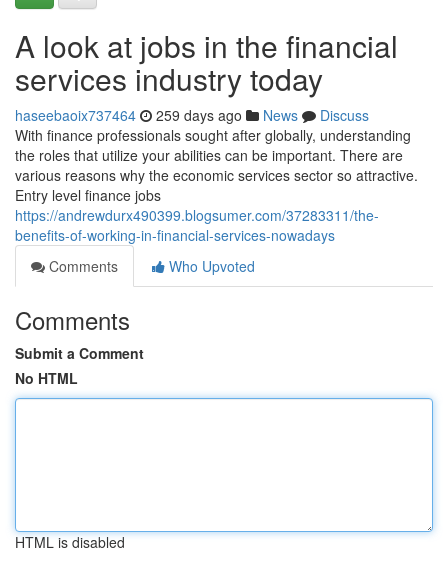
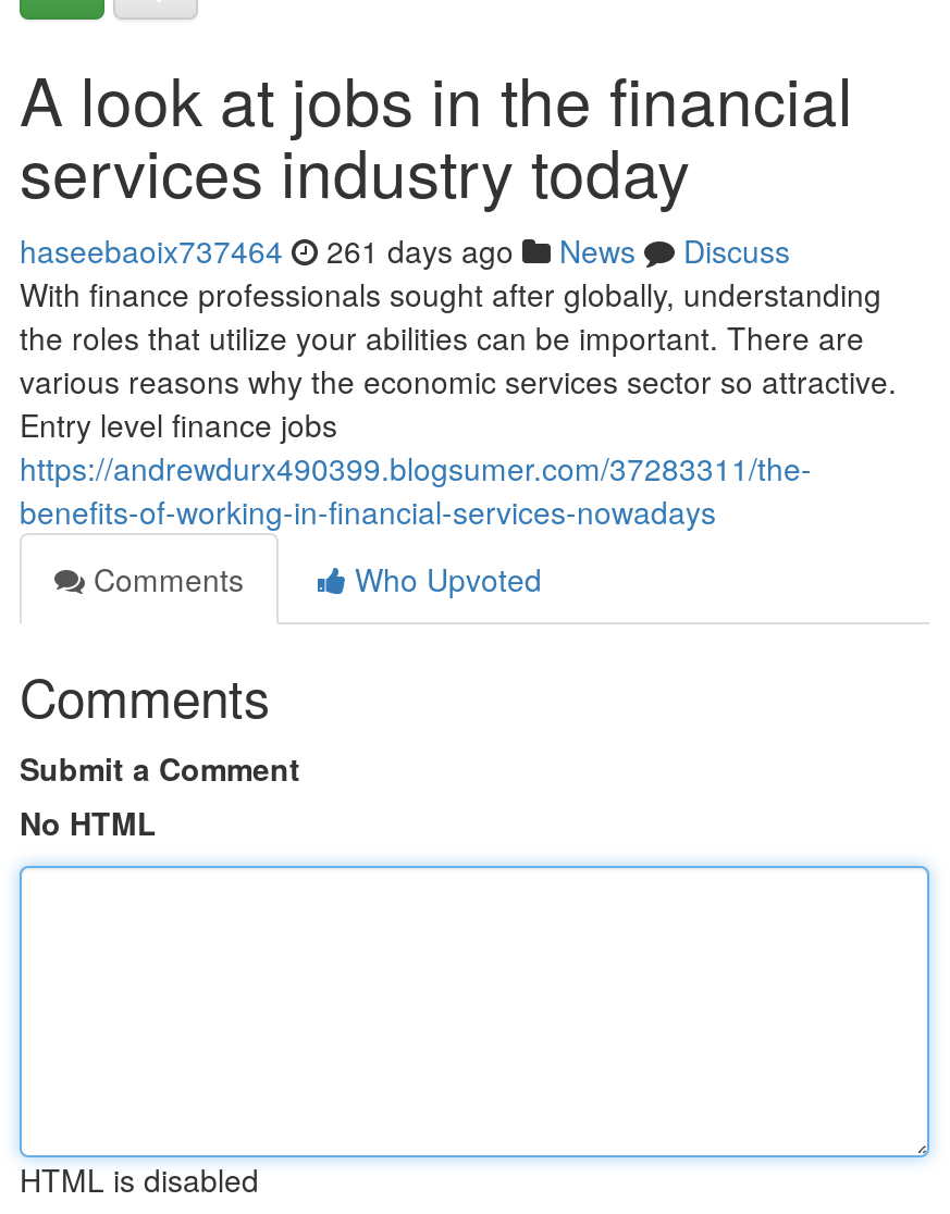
[15,105,369,125] haseebaoix737464 259 days ago News Discuss -> [20,228,790,272] haseebaoix737464 261 days ago News Discuss

